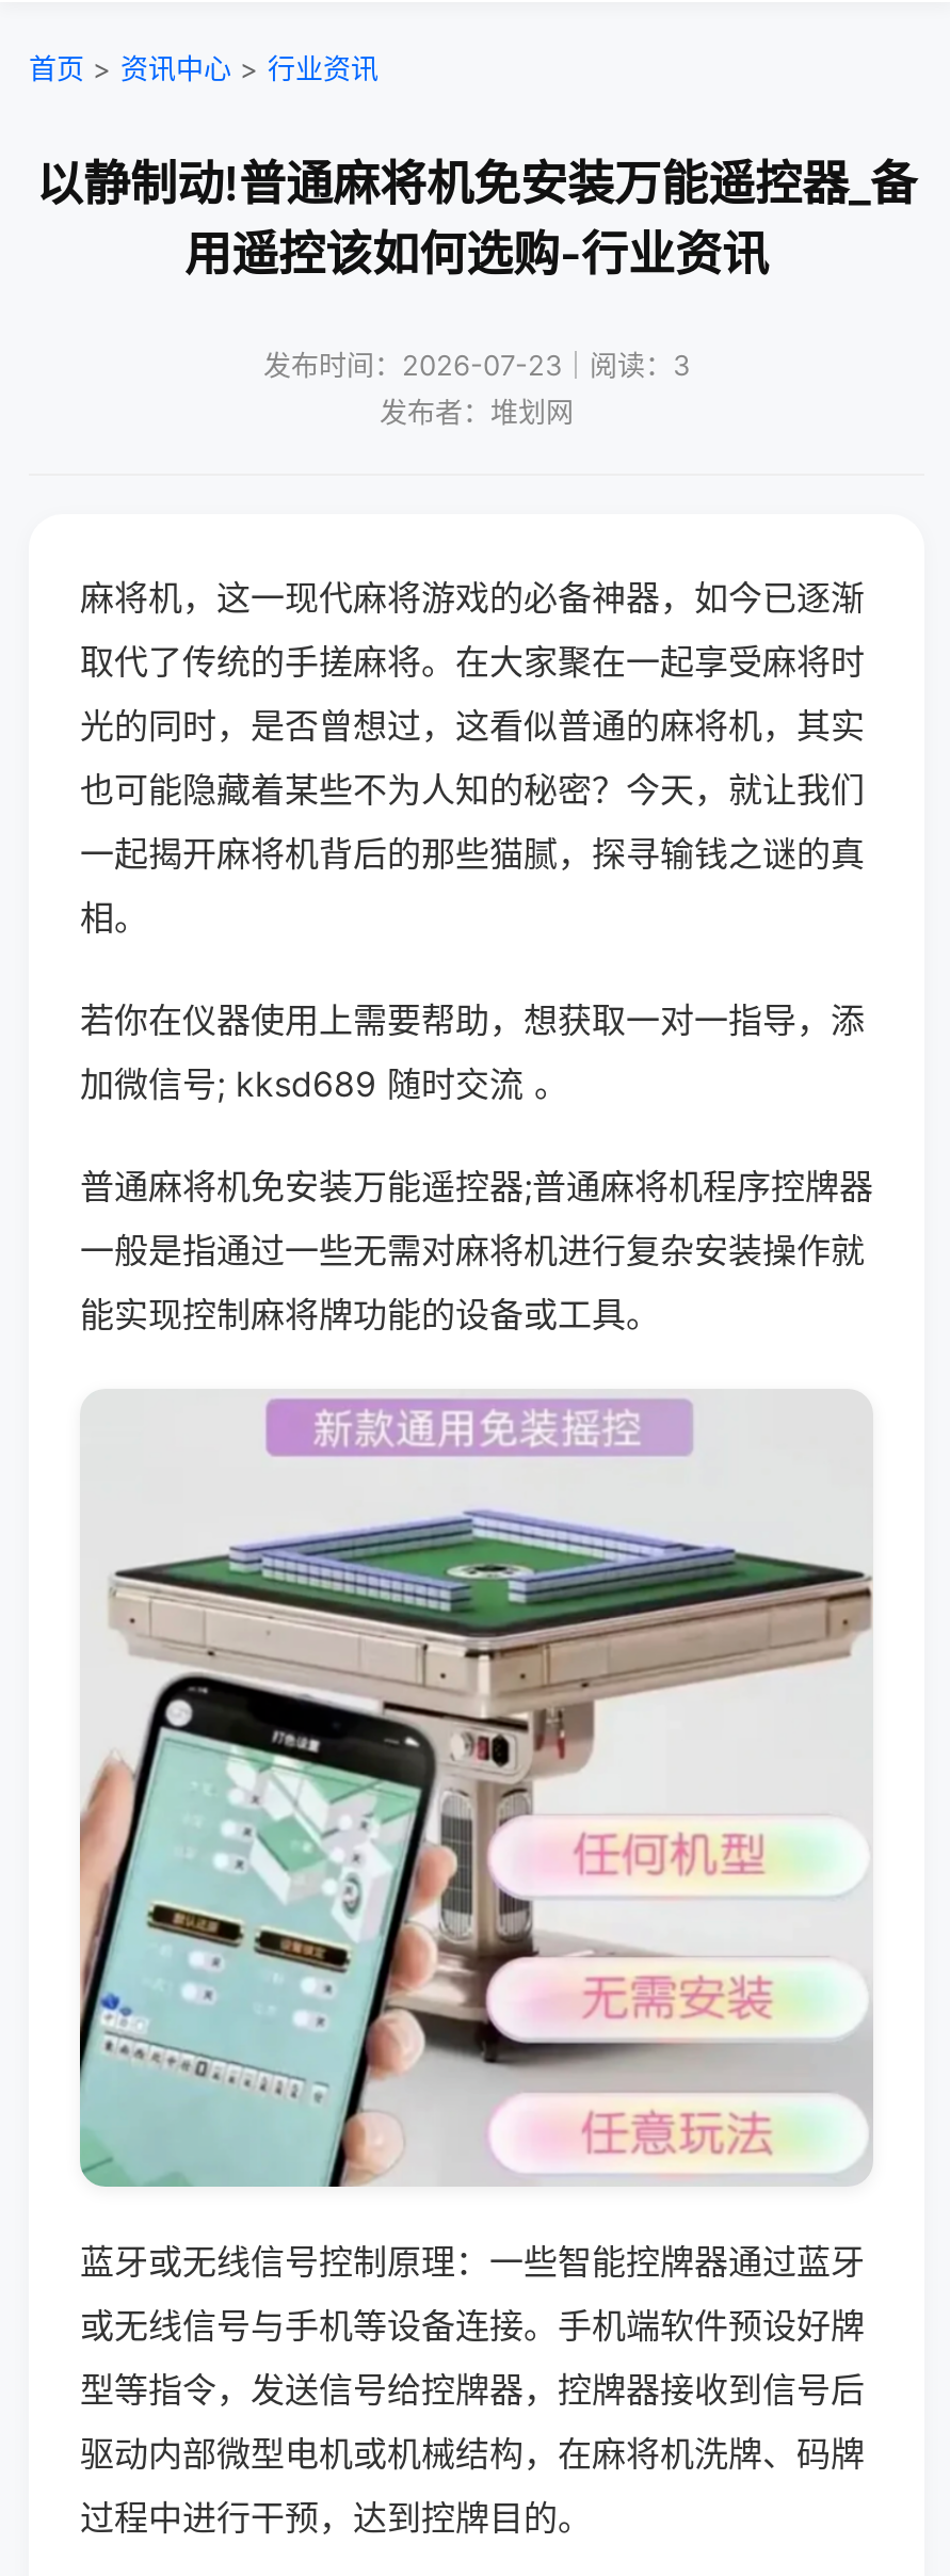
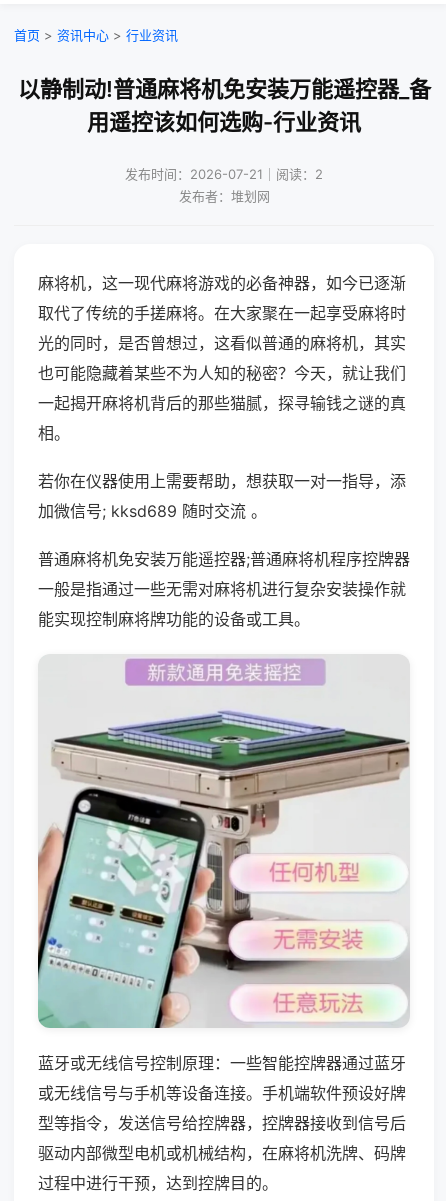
[263,348,690,382] 发布时间：2026-07-23｜阅读：3 -> [125,166,323,182] 发布时间：2026-07-21｜阅读：2

